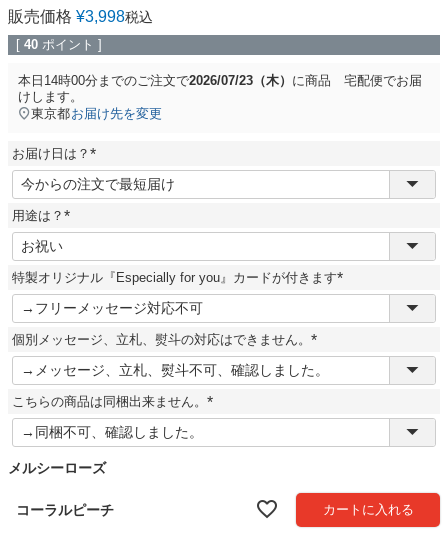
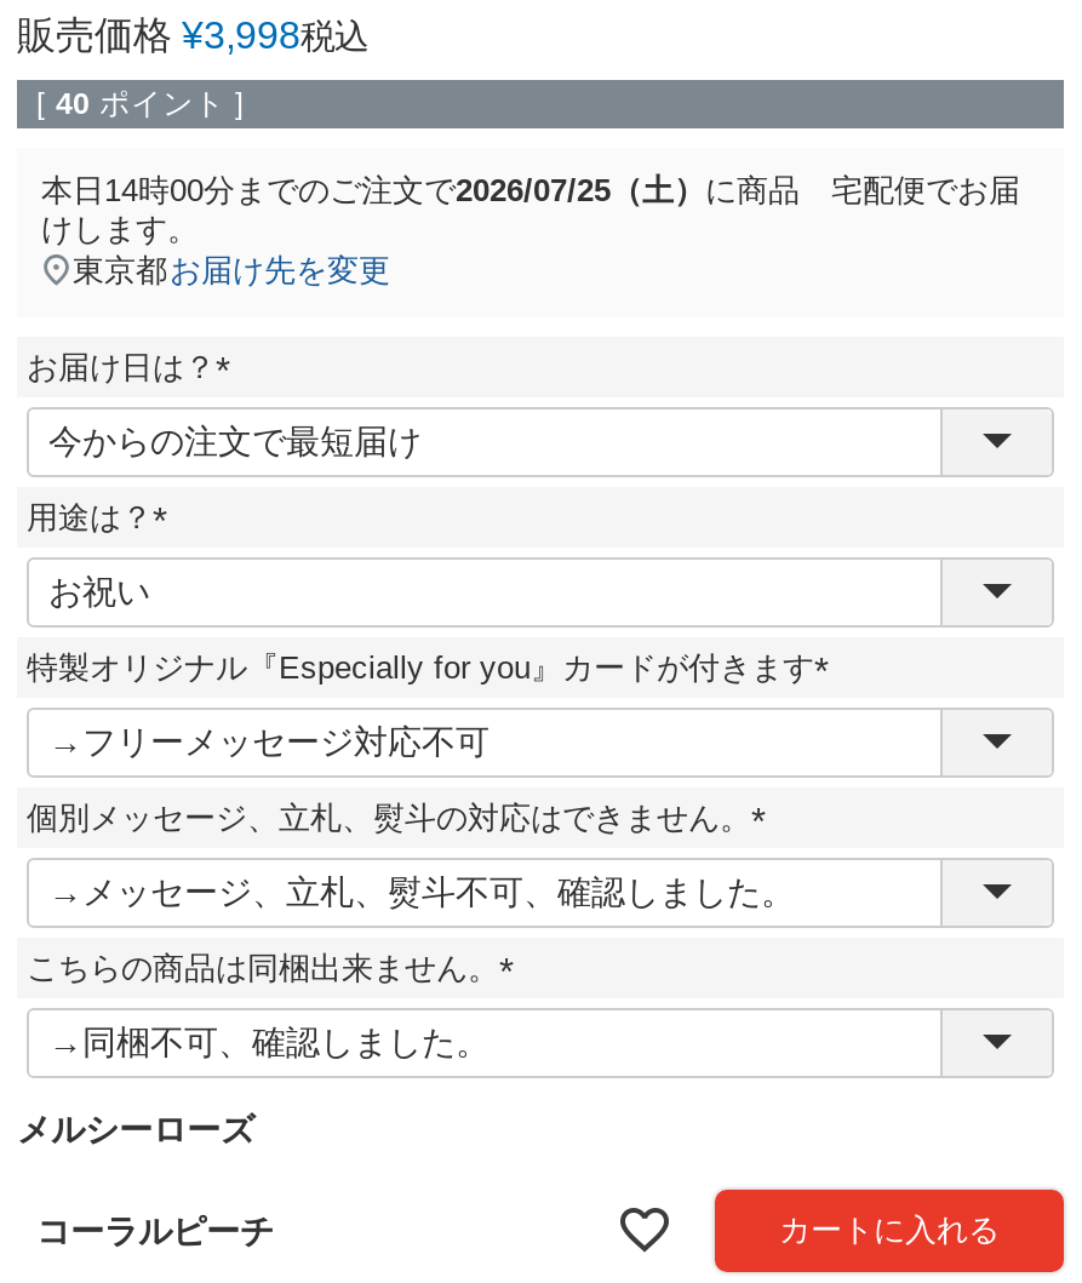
[18,72,422,87] 本日14時00分までのご注文で2026/07/23（木）に商品 宅配便でお届 -> [41,171,1020,207] 本日14時00分までのご注文で2026/07/25（土）に商品 宅配便でお届

